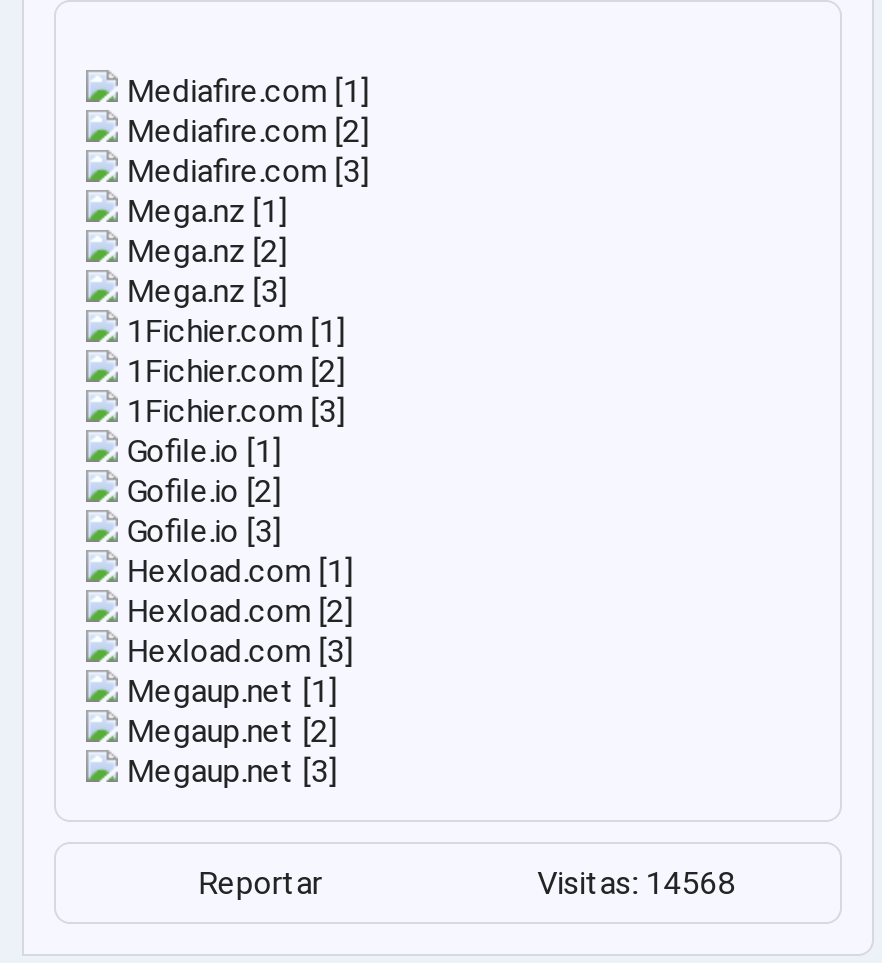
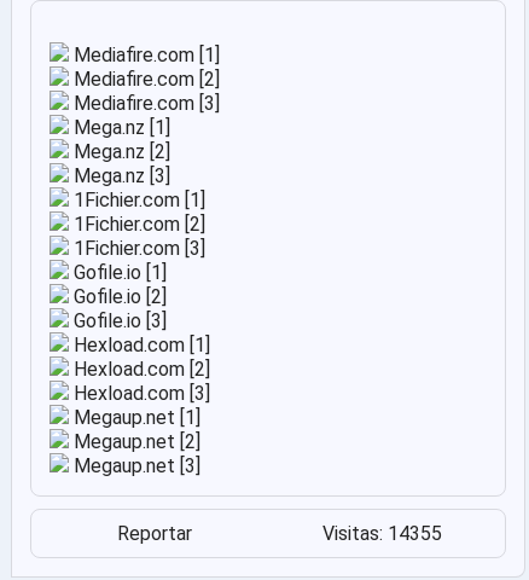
[537,863,735,901] Visitas: 14568 -> [322,521,442,544] Visitas: 14355

